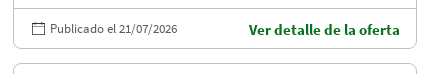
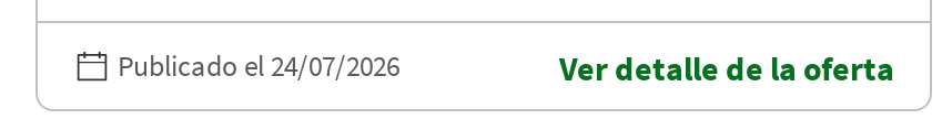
[50,20,177,37] Publicado el 21/07/2026 -> [118,47,399,84] Publicado el 24/07/2026

